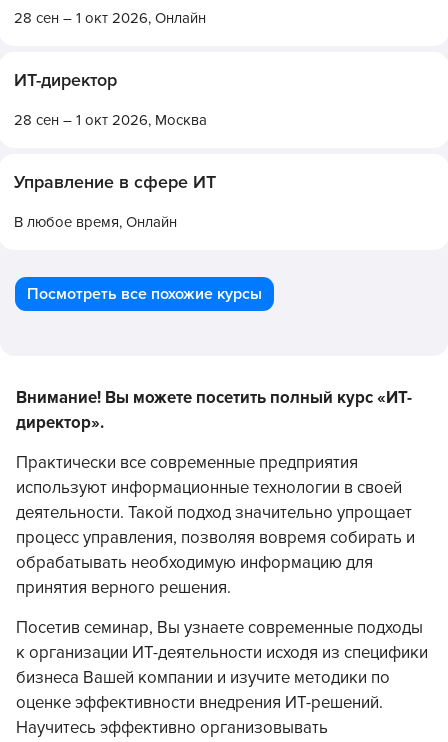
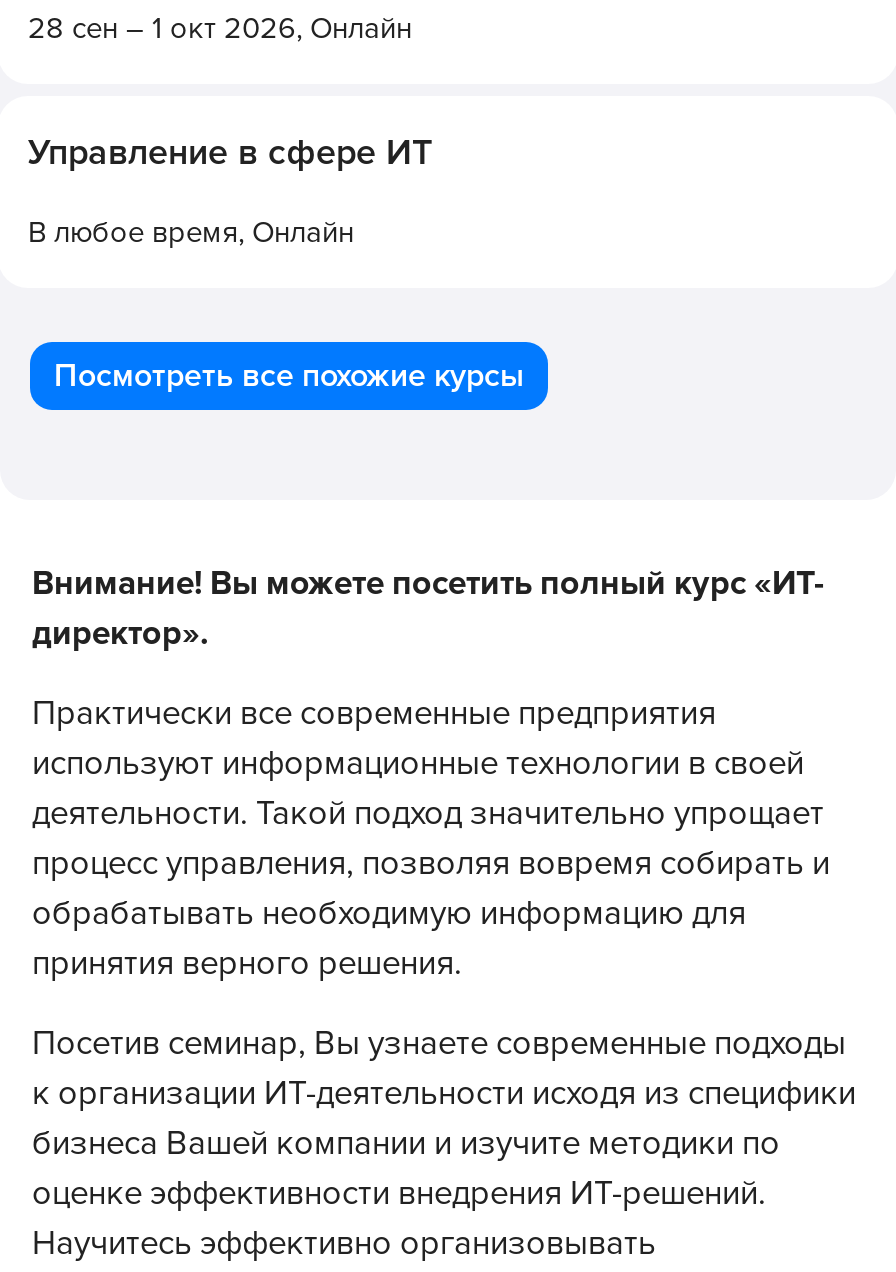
[14,70,207,129] ИТ-директор | 28 сен – 1 окт 2026, Москва -> none

